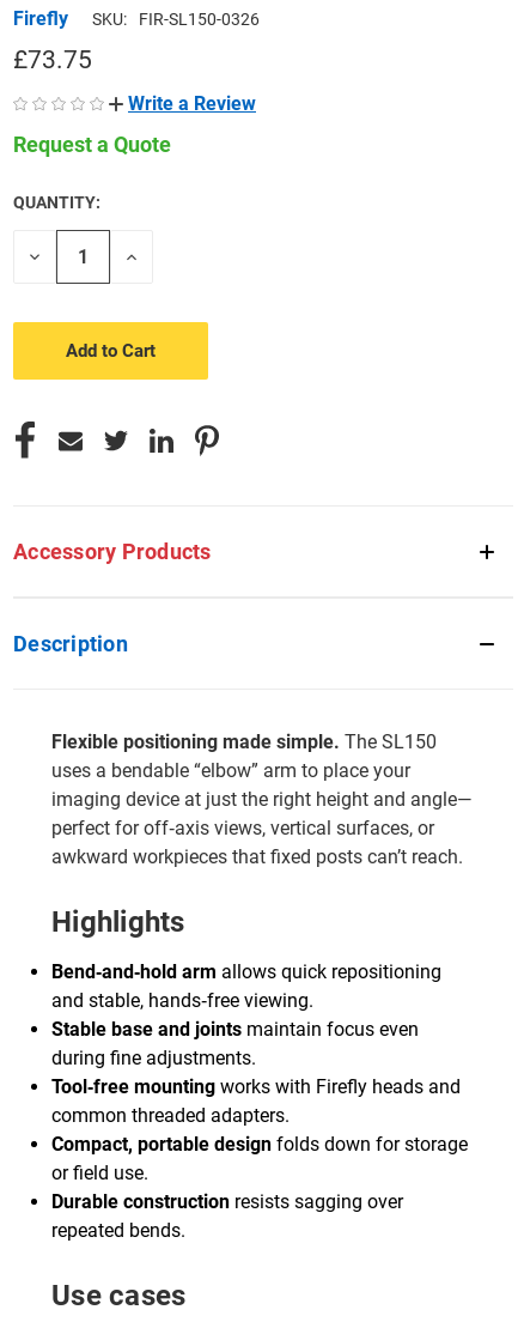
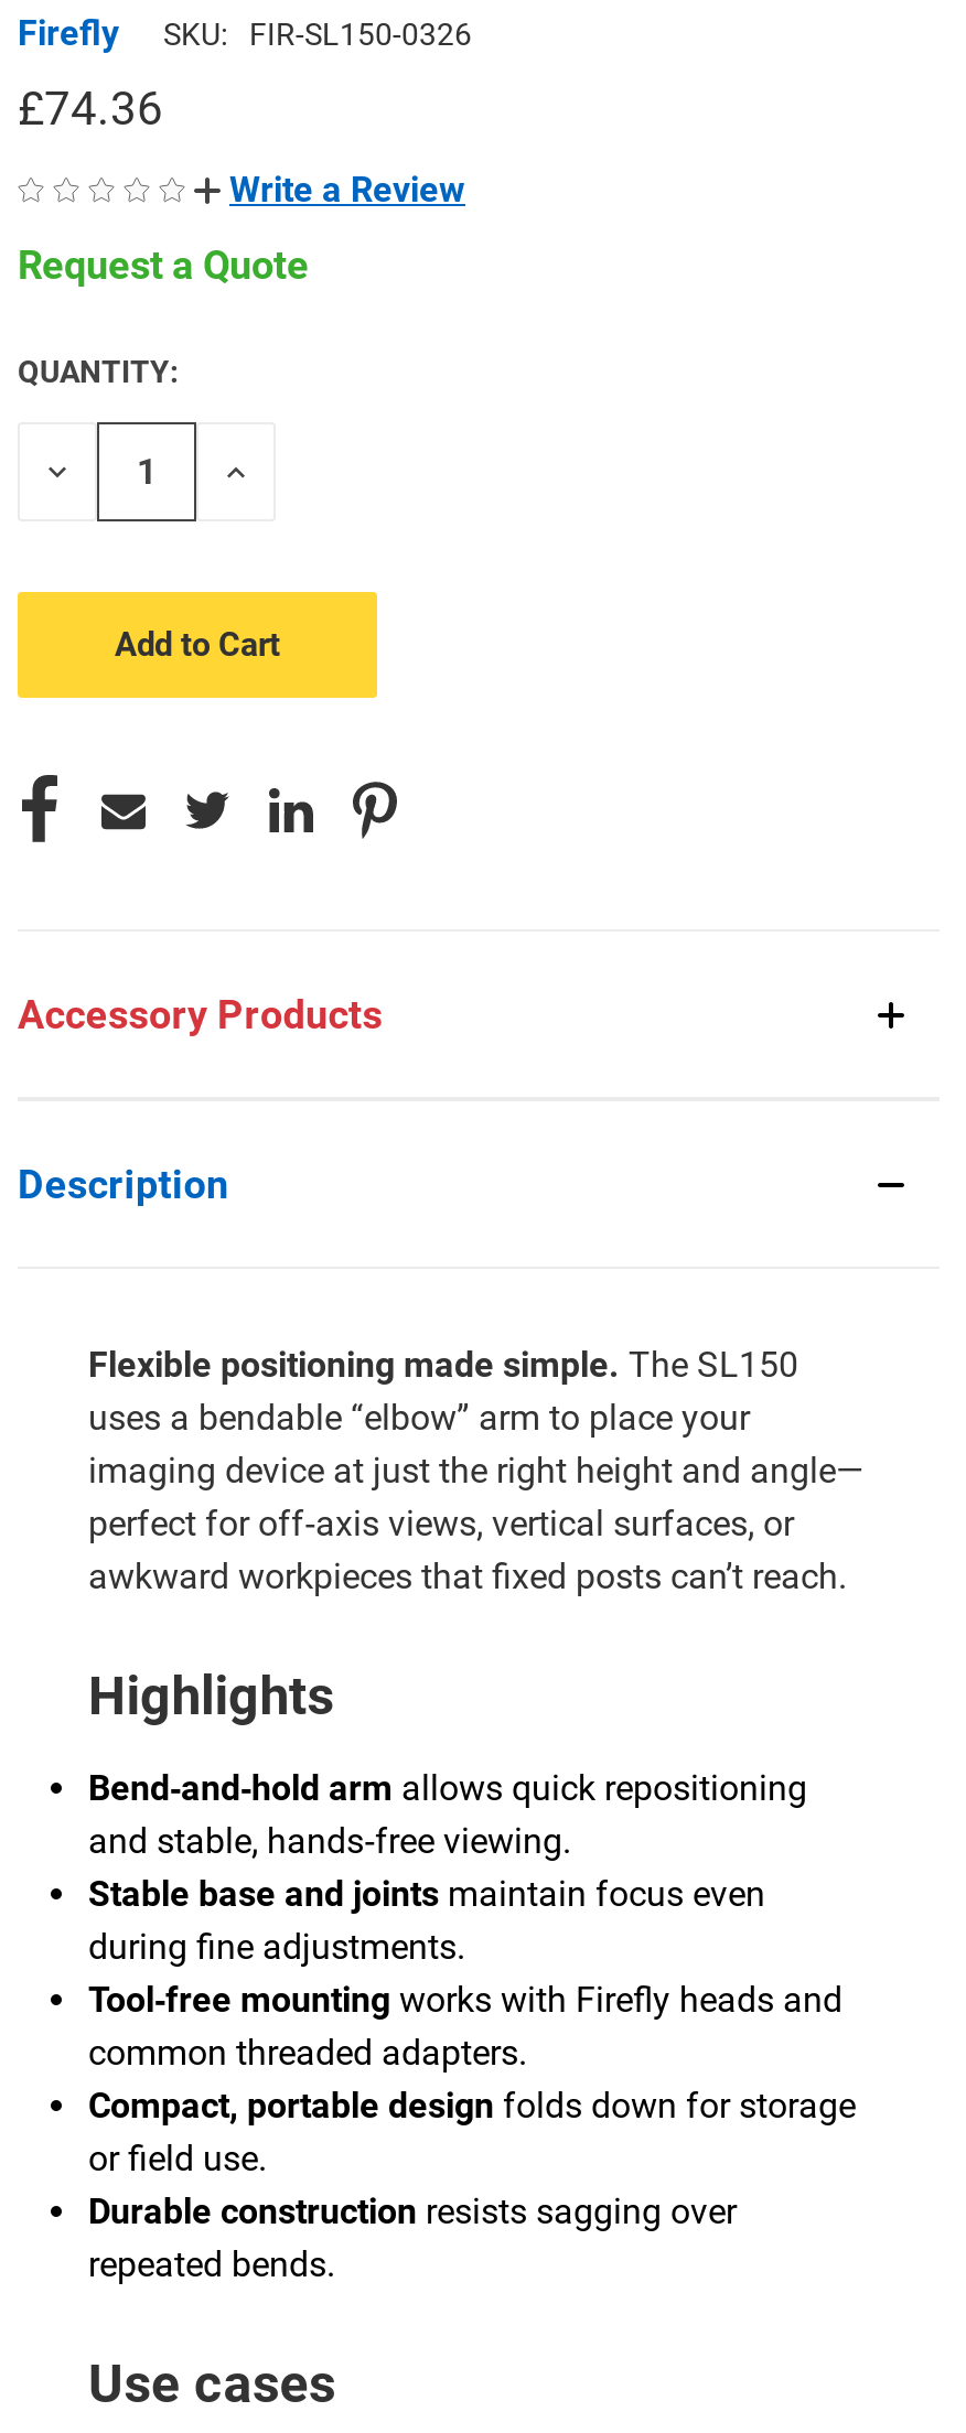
[13,46,92,74] £73.75 -> [18,83,163,136] £74.36

